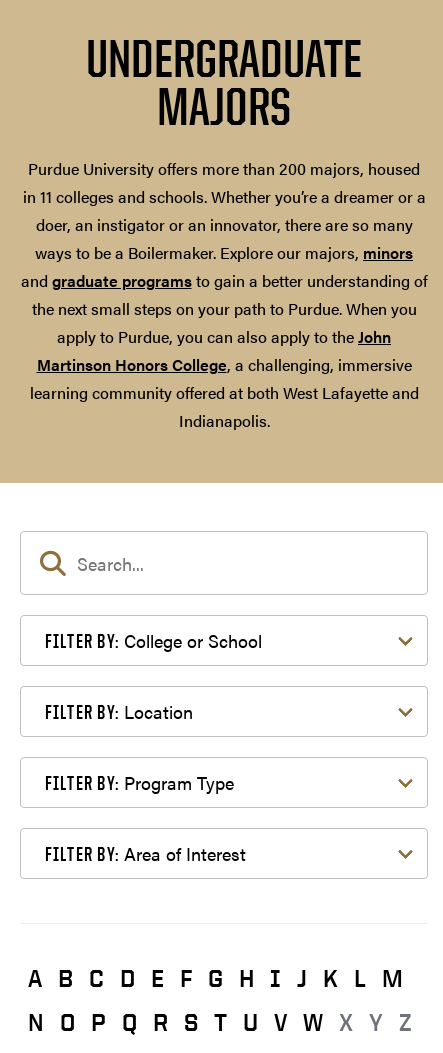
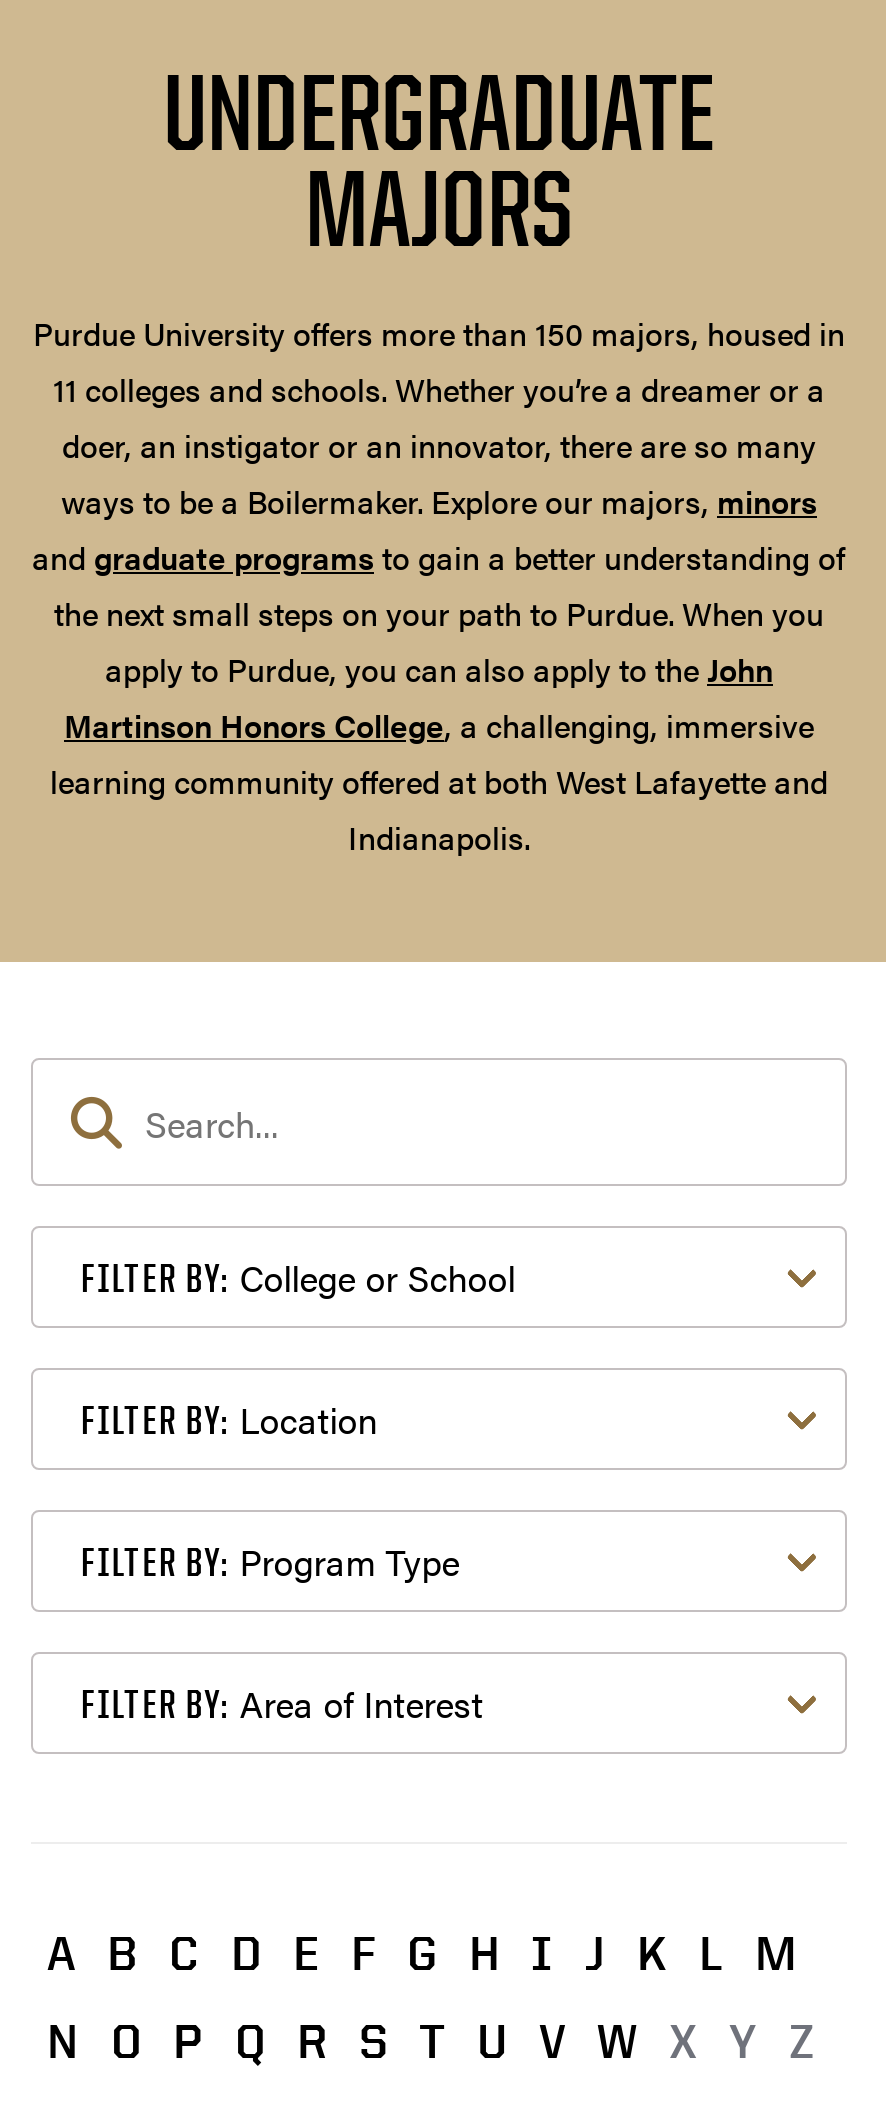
[22,157,425,208] Purdue University offers more than 200 majors, housed | in 11 colleges and schools. Whether you’re a dreamer or a -> [33,310,845,412] Purdue University offers more than 150 majors, housed in | 11 colleges and schools. Whether you’re a dreamer or a

